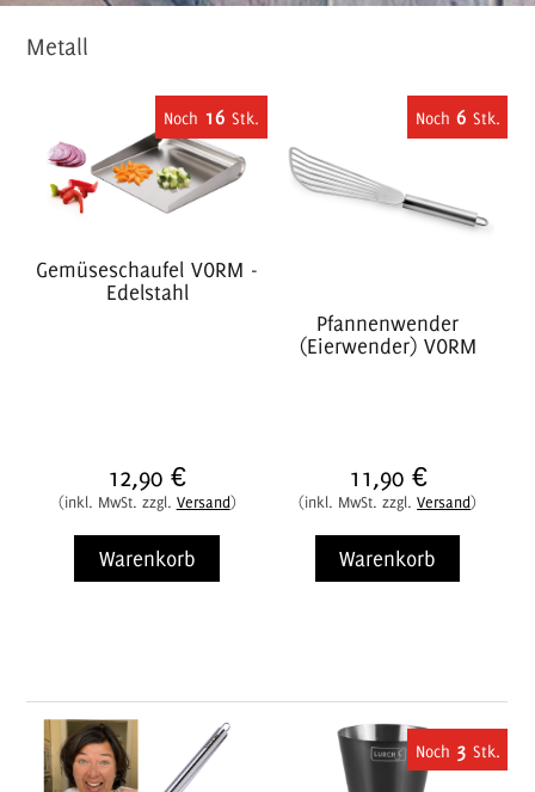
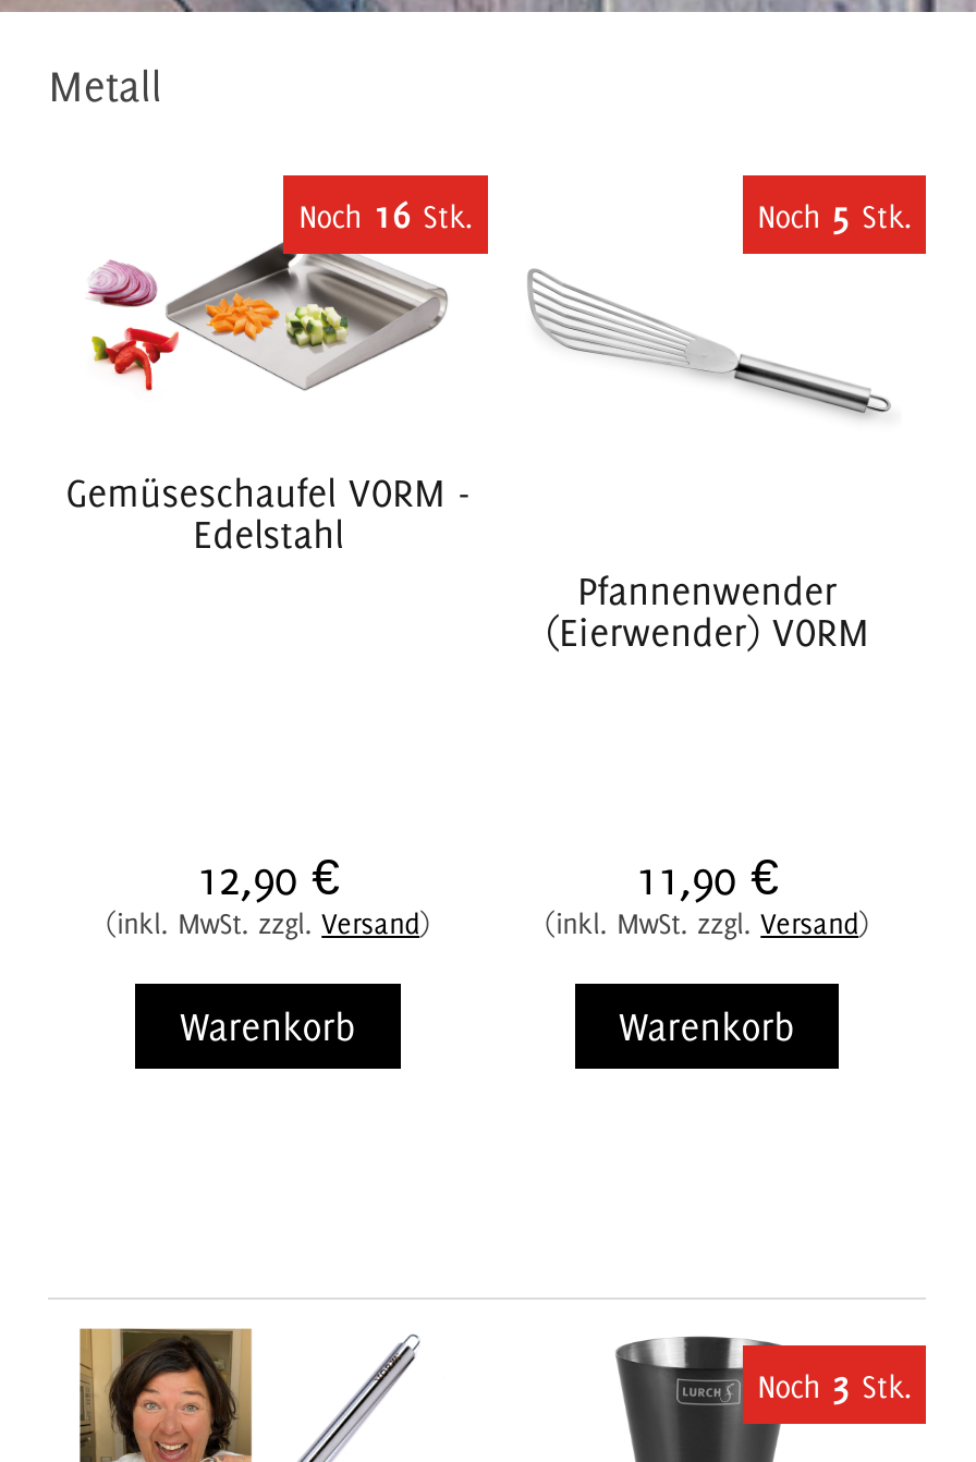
[456,104,467,130] 6 -> [832,190,851,238] 5

